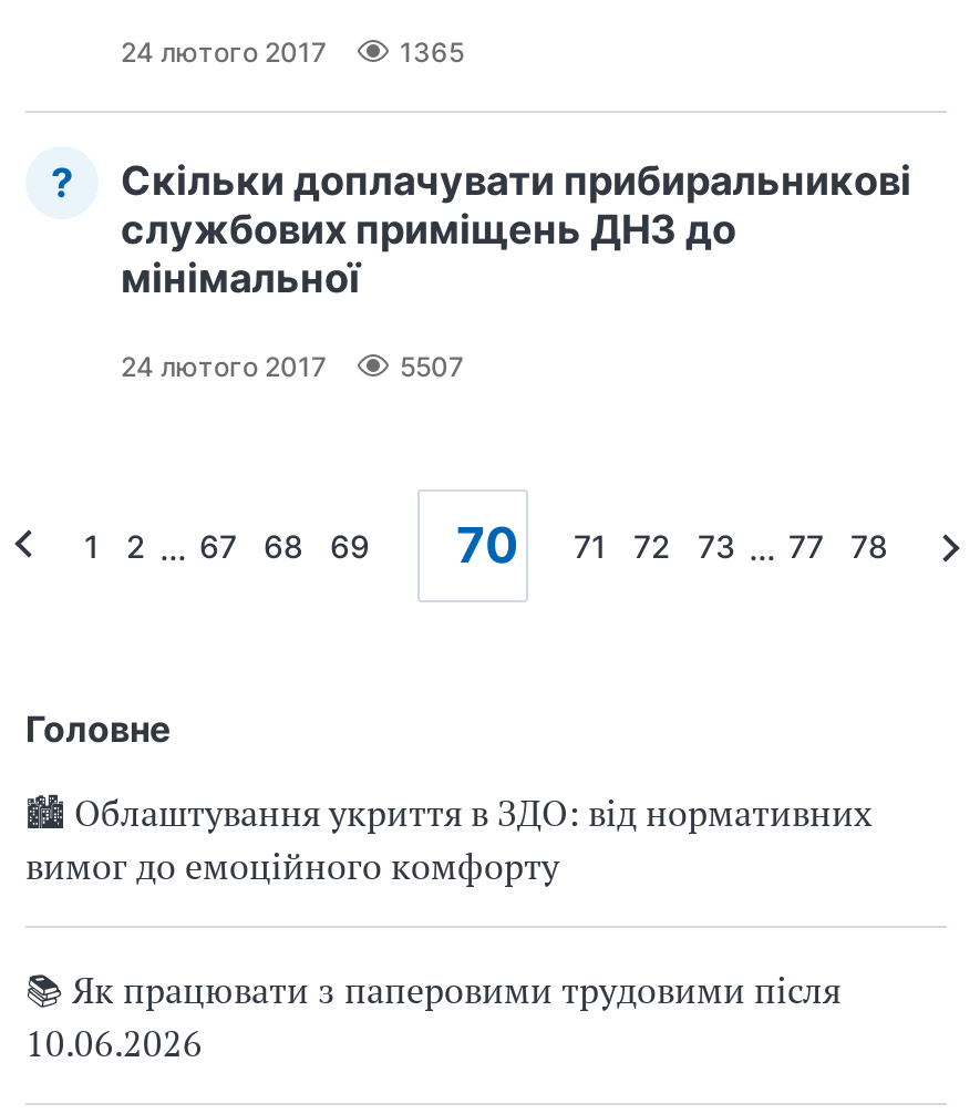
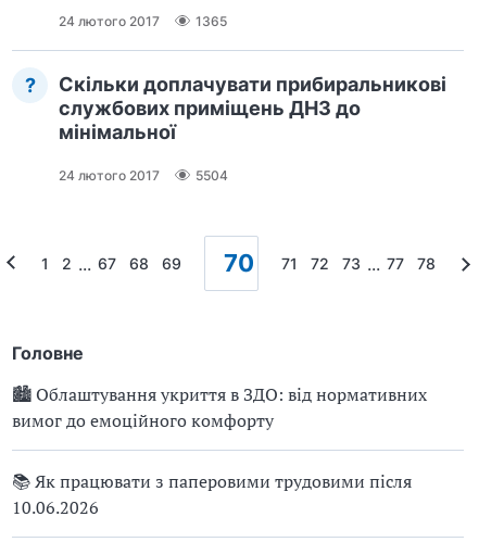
[400,349,464,382] 5507 -> [196,167,228,183] 5504

